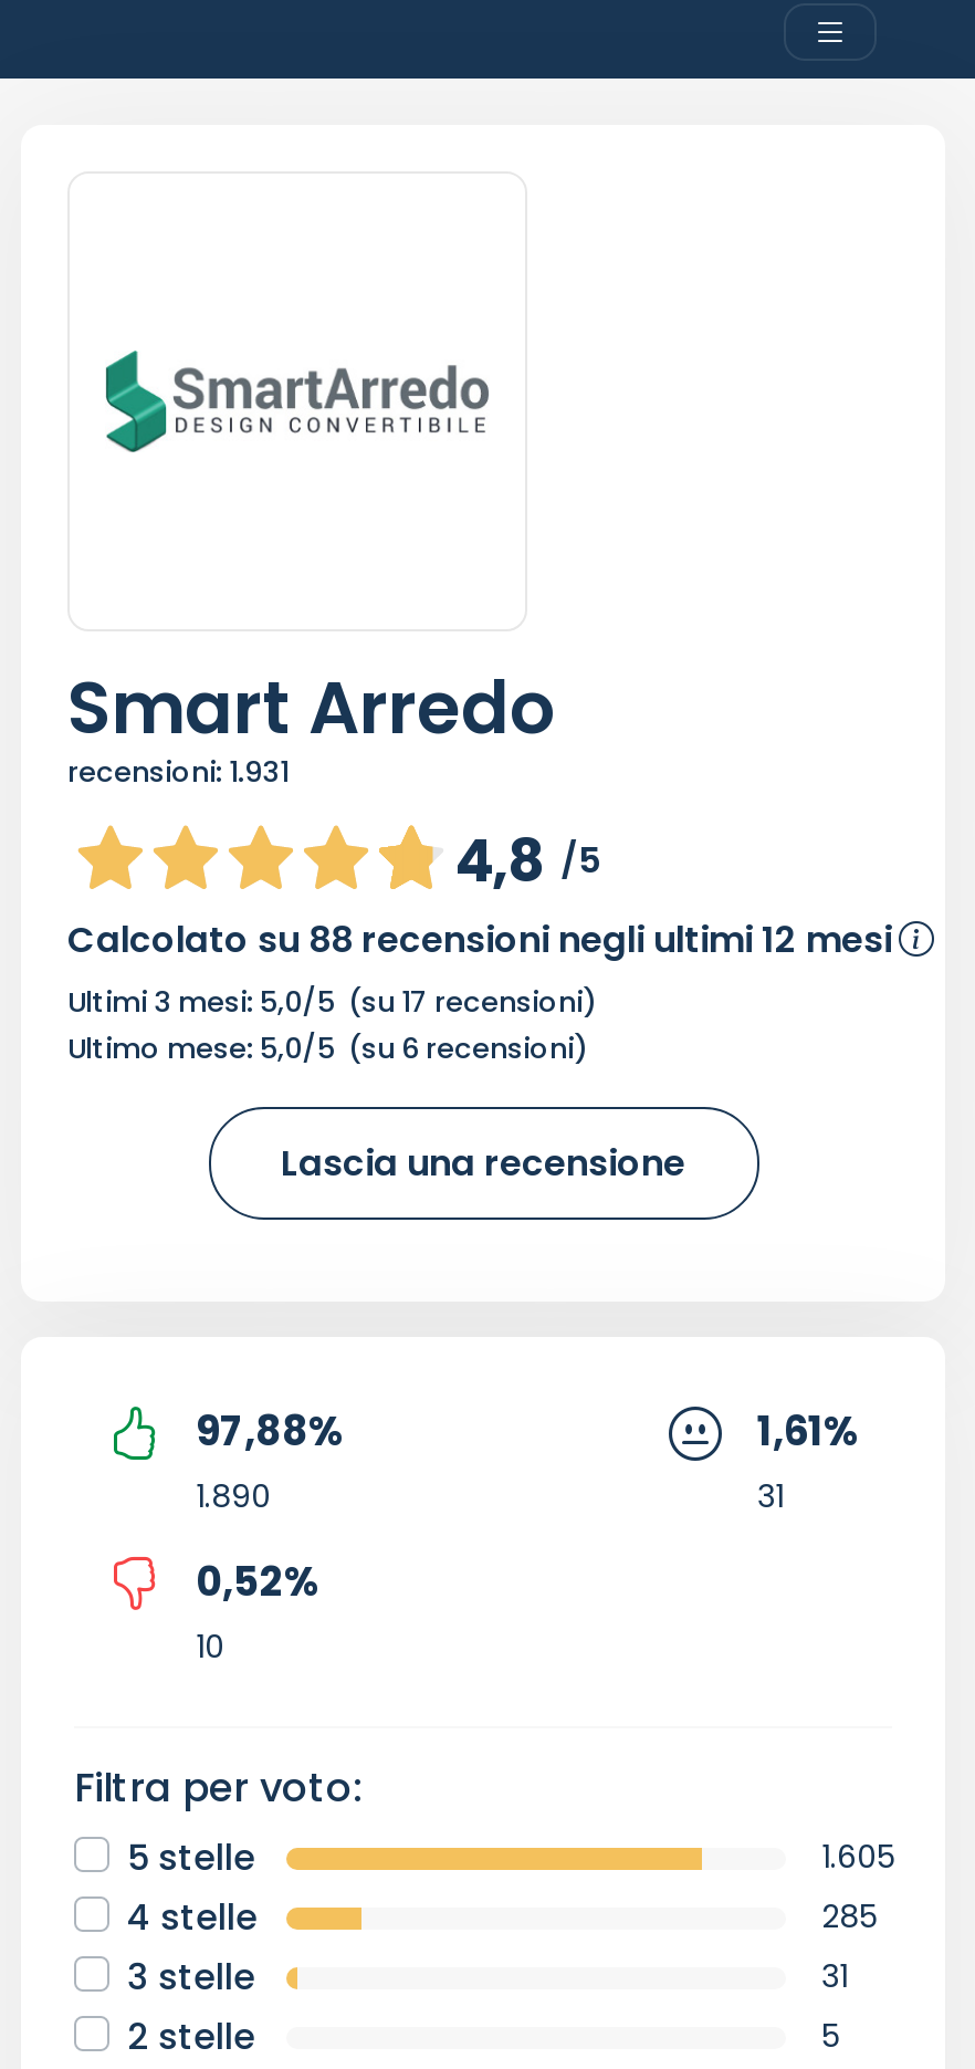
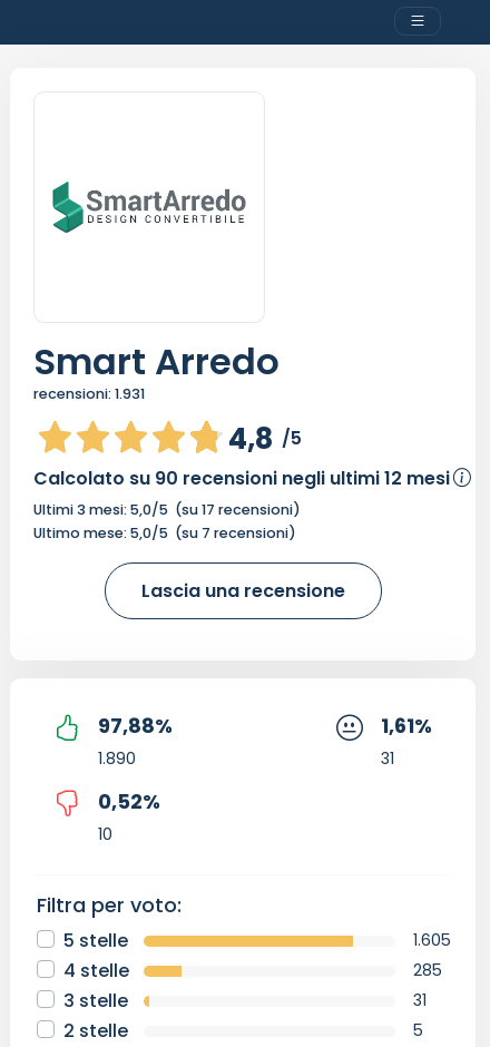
[67,914,892,965] Calcolato su 88 recensioni negli ultimi 12 mesi -> [33,465,450,491] Calcolato su 90 recensioni negli ultimi 12 mesi
[67,1029,589,1067] Ultimo mese: 5,0/5 (su 6 recensioni) -> [33,523,296,542] Ultimo mese: 5,0/5 (su 7 recensioni)

